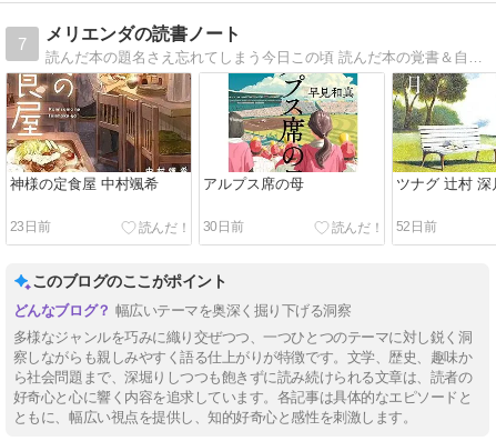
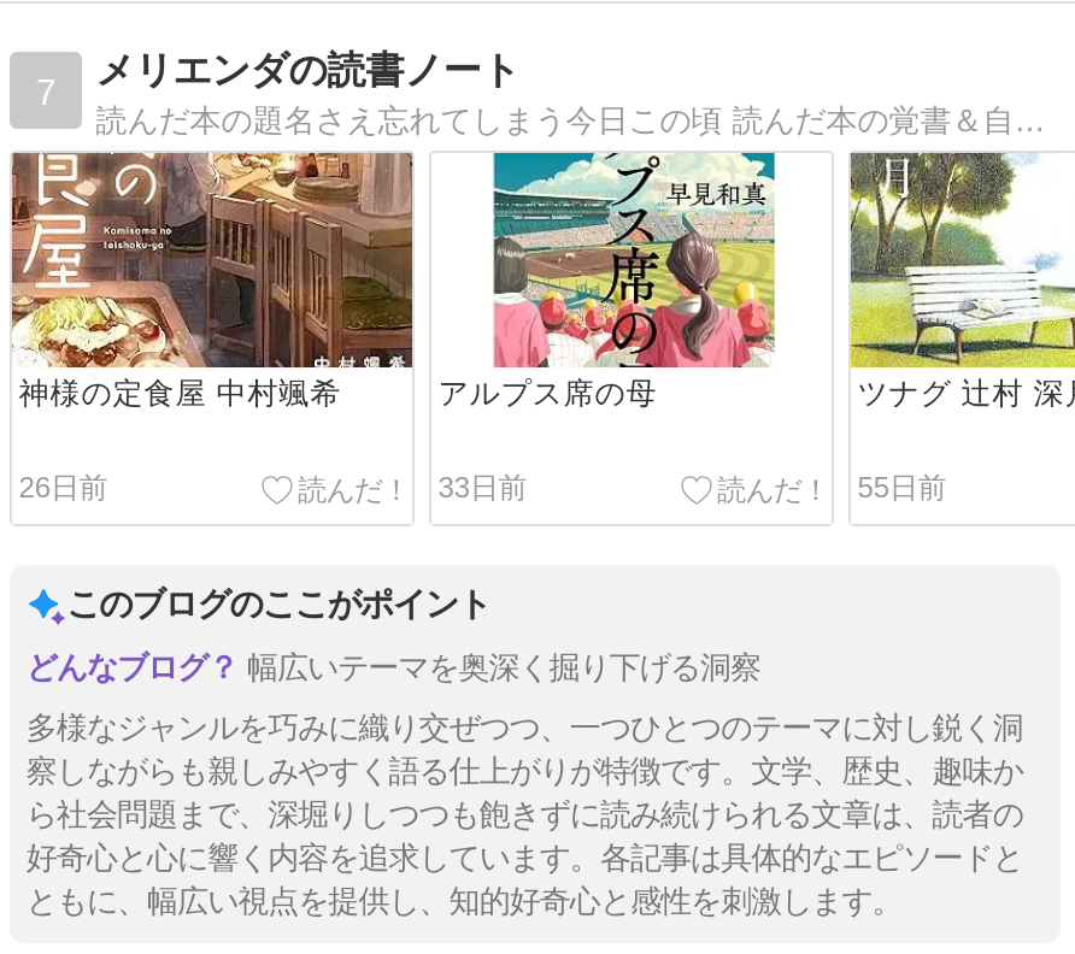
[10,219,50,235] 23日前 -> [19,471,107,504] 26日前
[203,219,243,235] 30日前 -> [438,471,526,504] 33日前
[396,219,436,235] 52日前 -> [858,471,946,504] 55日前

